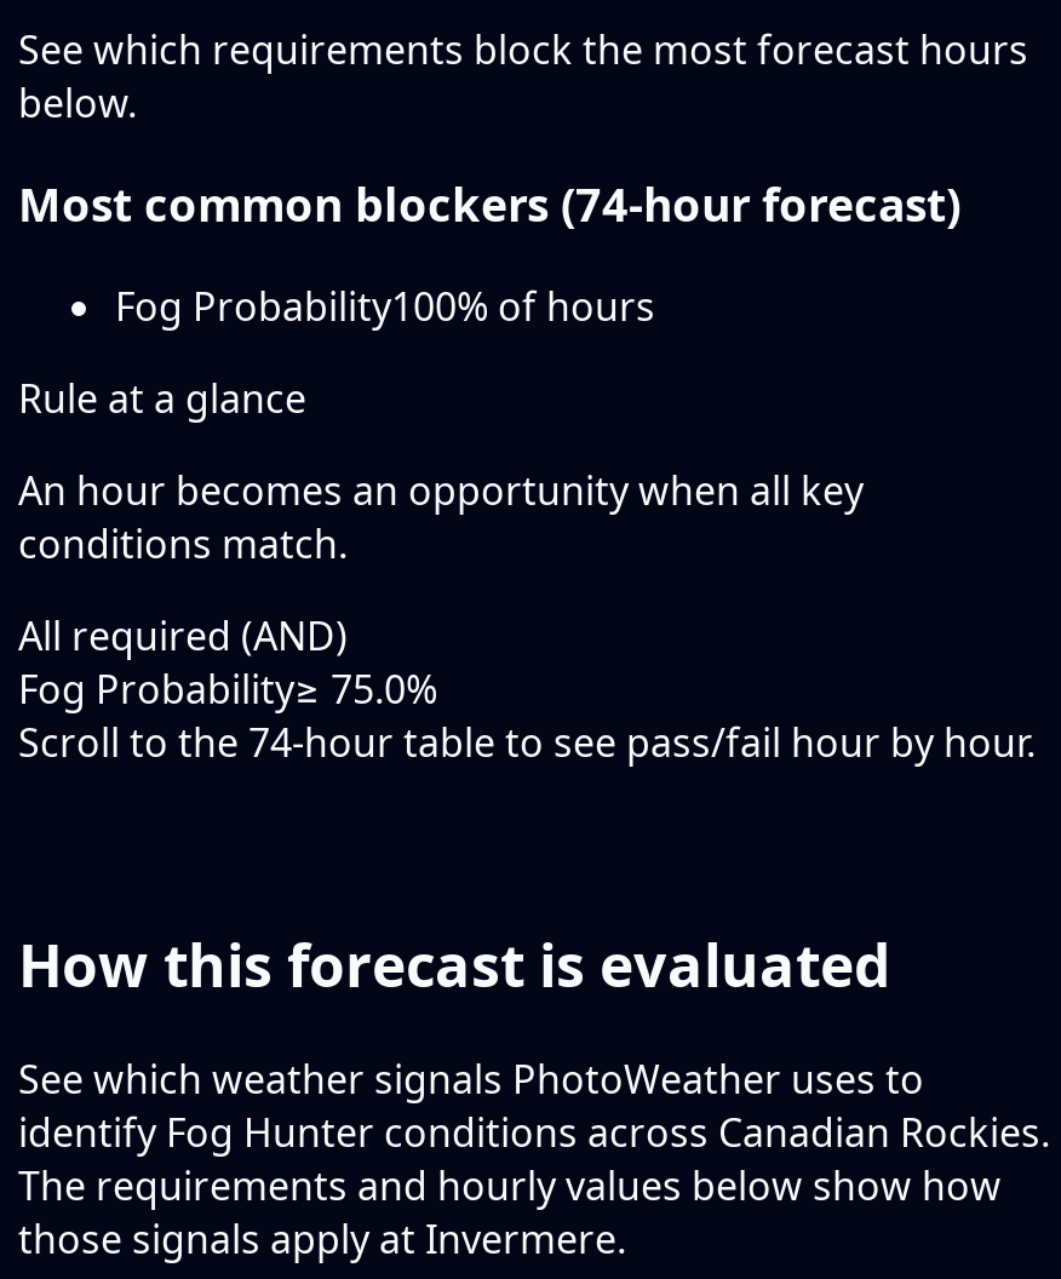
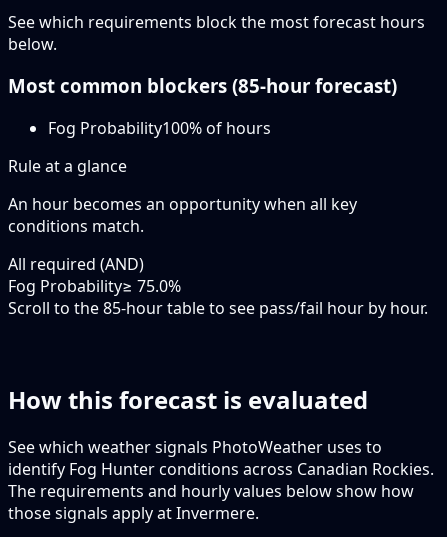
[18,174,960,234] Most common blockers (74-hour forecast) -> [8,73,397,98] Most common blockers (85-hour forecast)
[18,716,1036,769] Scroll to the 74-hour table to see pass/fail hour by hour. -> [8,297,428,319] Scroll to the 85-hour table to see pass/fail hour by hour.

